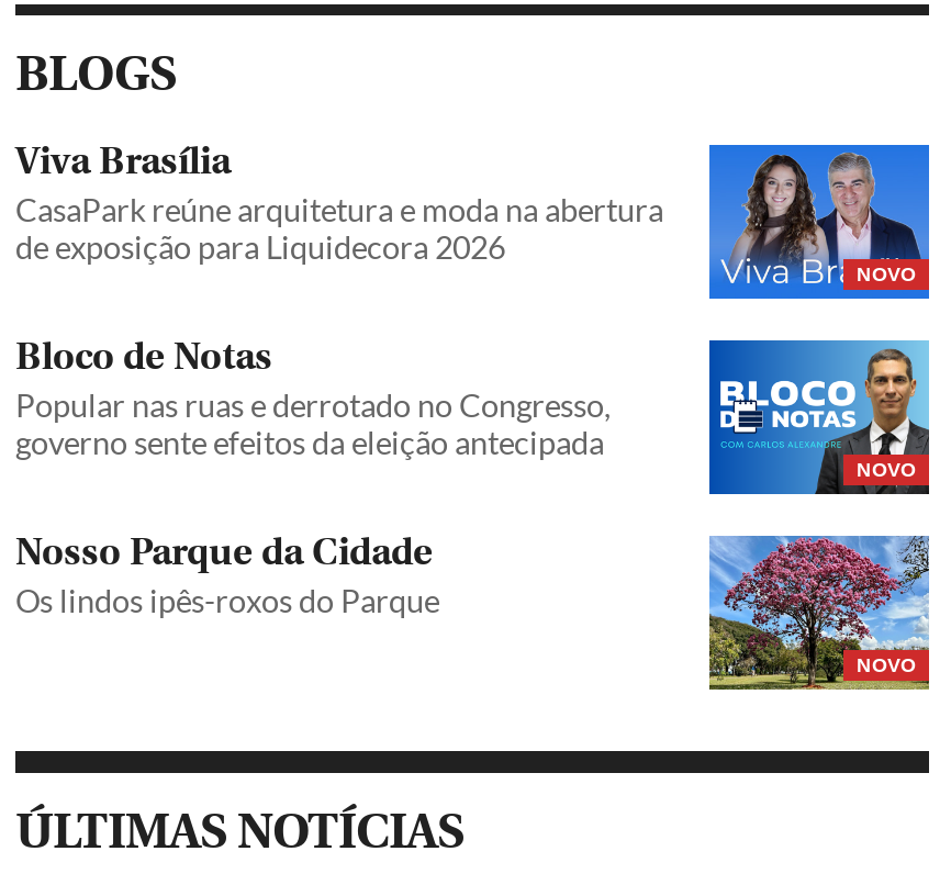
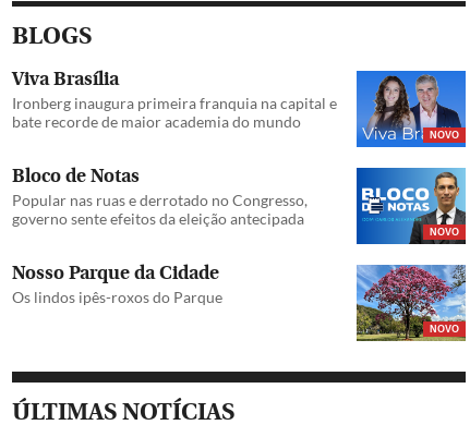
[15,191,663,266] CasaPark reúne arquitetura e moda na abertura | de exposição para Liquidecora 2026 -> [12,94,337,131] Ironberg inaugura primeira franquia na capital e | bate recorde de maior academia do mundo

